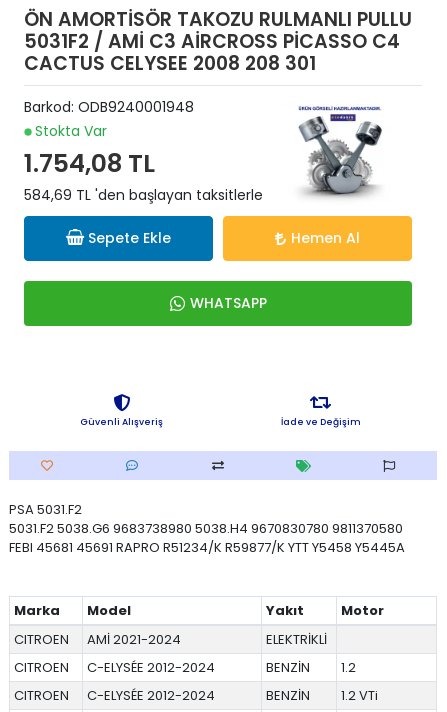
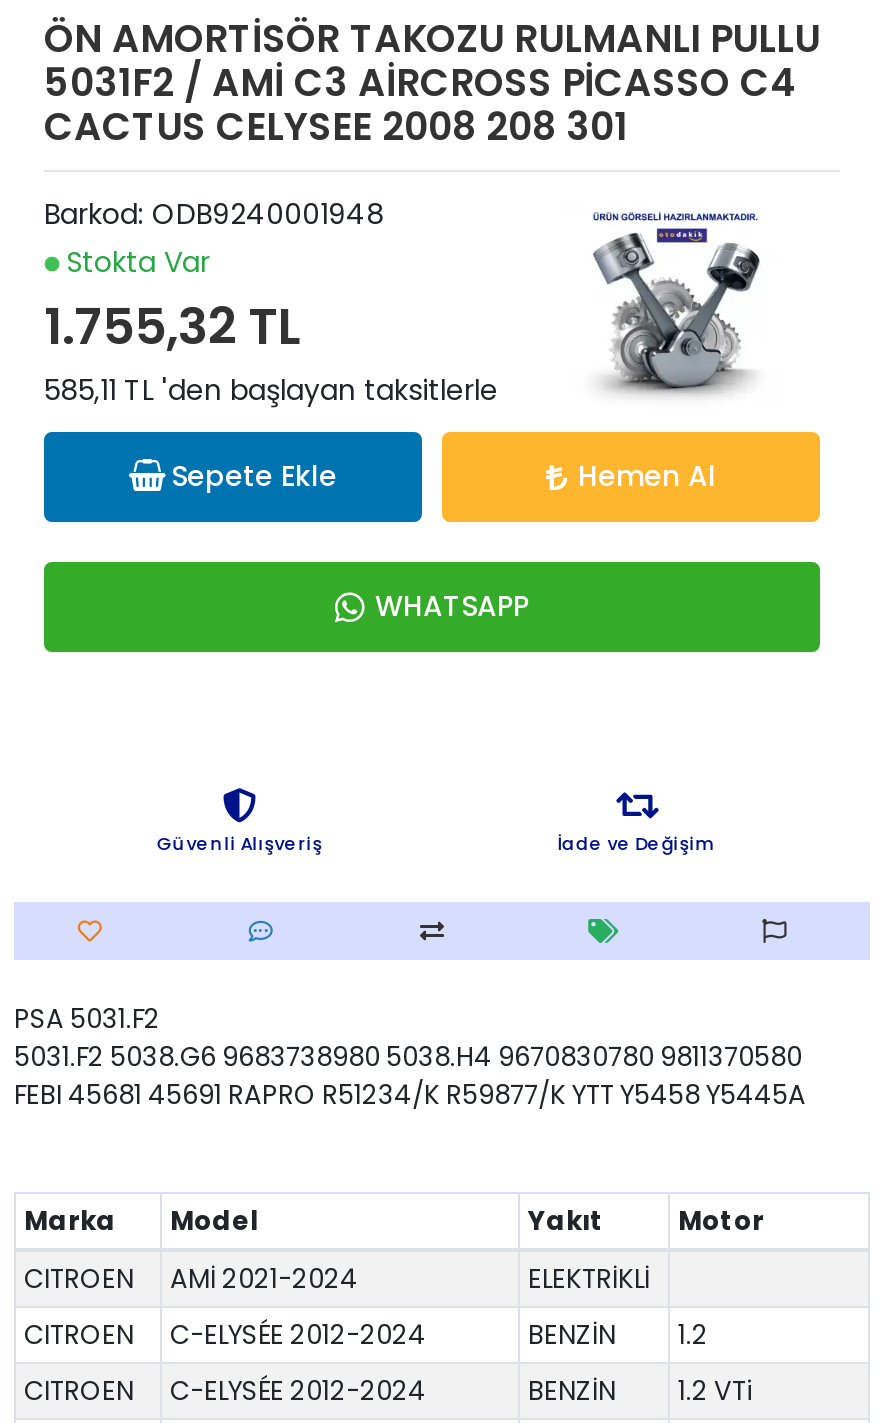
[24,146,155,181] 1.754,08 TL -> [44,292,302,362] 1.755,32 TL
[24,185,263,205] 584,69 TL 'den başlayan taksitlerle -> [44,370,498,410] 585,11 TL 'den başlayan taksitlerle

